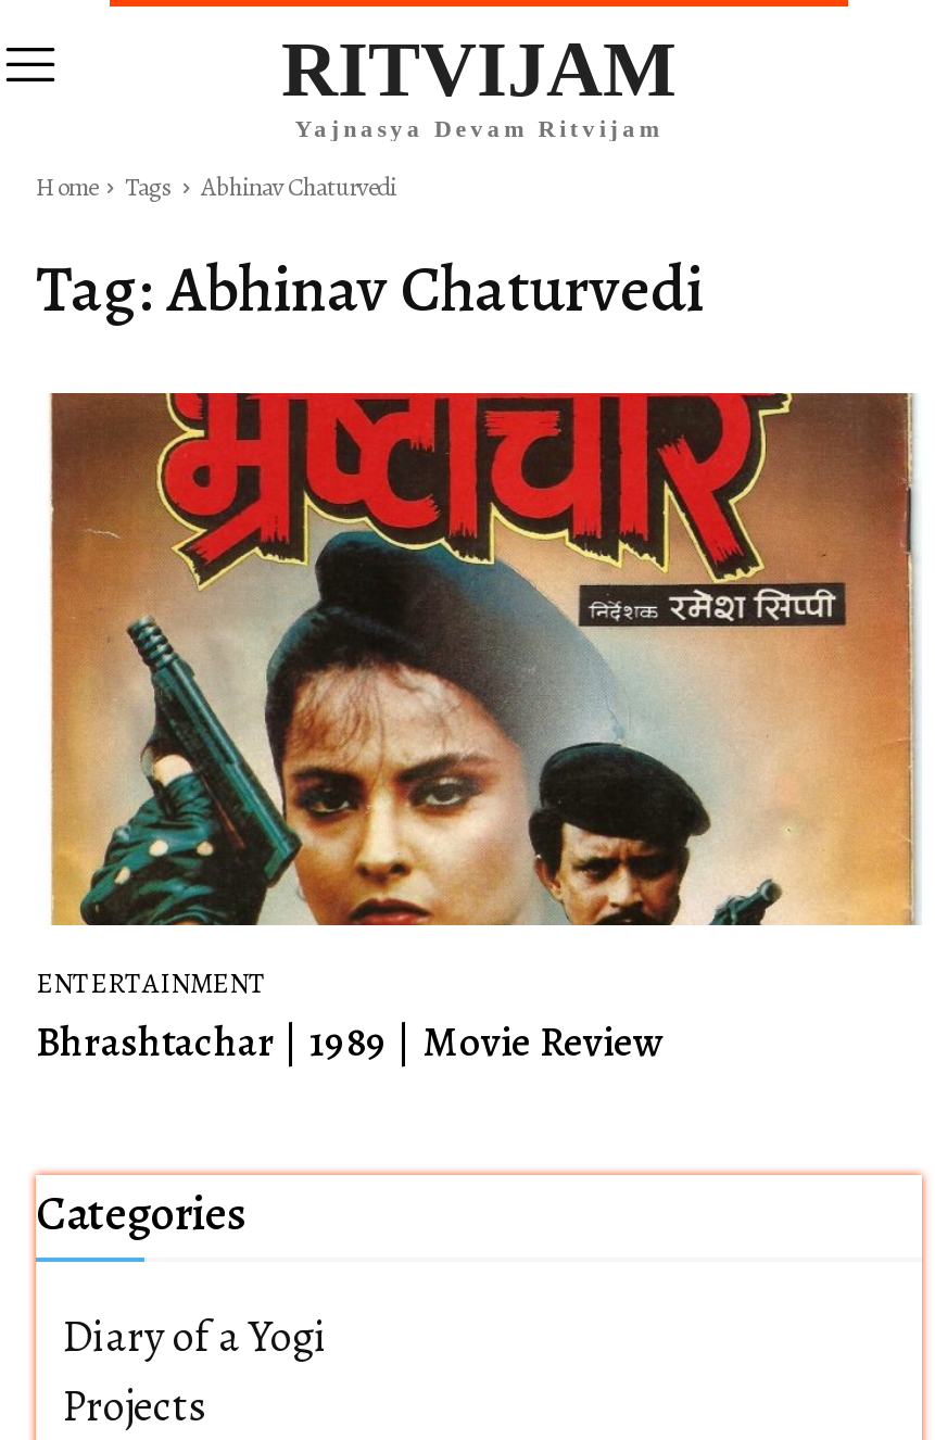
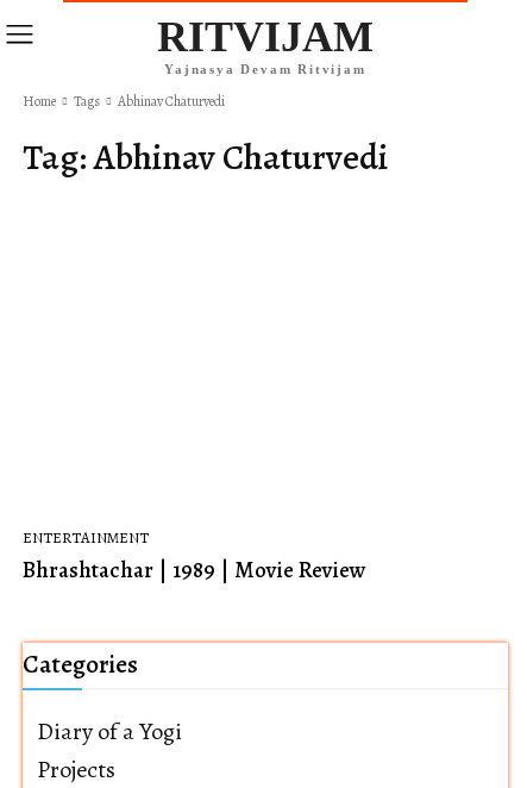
[49,391,920,927] [image] -> none

